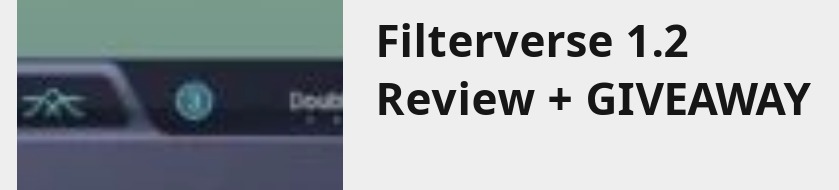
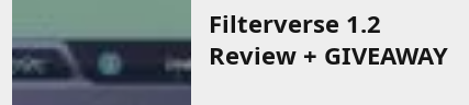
[17,56,343,150] [image] -> [12,33,191,86] [image]

